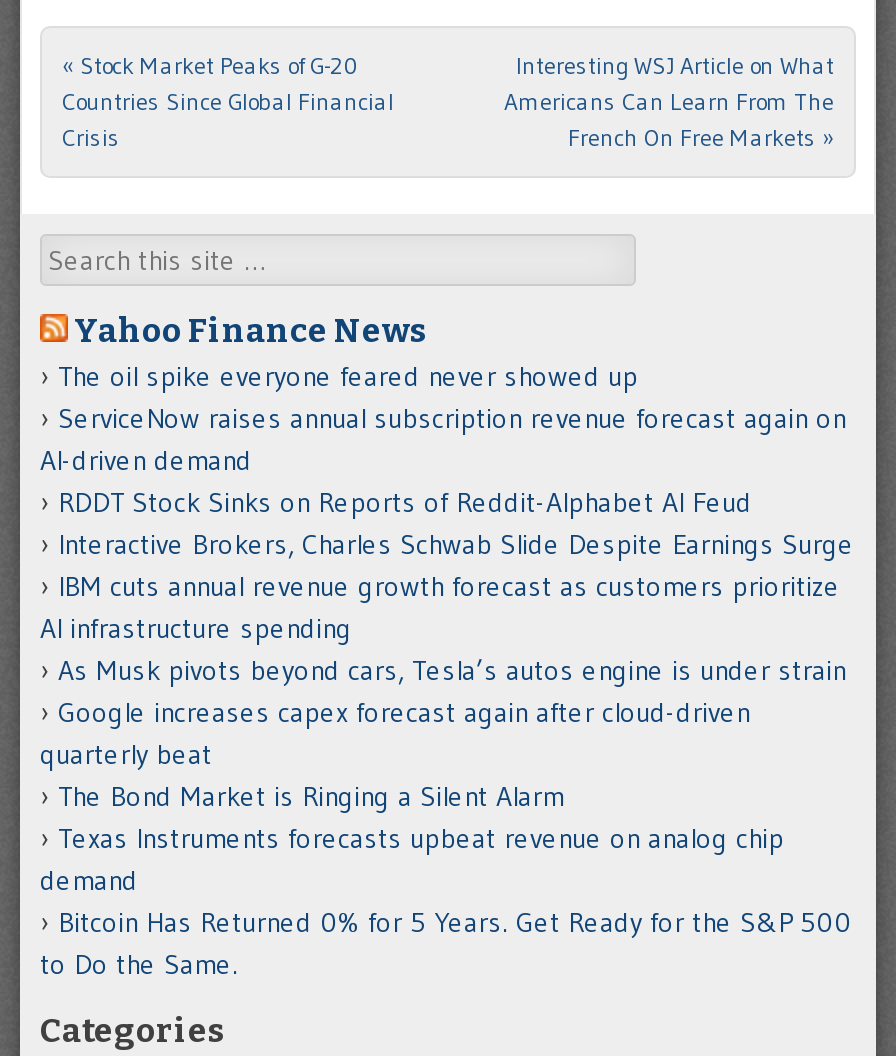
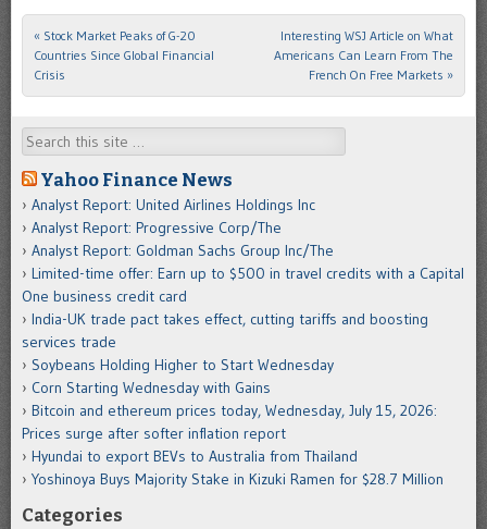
[40,359,854,983] The oil spike everyone feared never showed up | ServiceNow raises annual subscription revenue forecast again on | AI-driven demand | RDDT Stock Sinks on Reports of Reddit-Alphabet AI Feud | Interactive Brokers, Charles Schwab Slide Despite Earnings Surge | IBM cuts annual revenue growth forecast as customers prioritize | AI infrastructure spending | As Musk pivots beyond cars, Tesla’s autos engine is under strain | Google increases capex forecast again after cloud-driven | quarterly beat | The Bond Market is Ringing a Silent Alarm | Texas Instruments forecasts upbeat revenue on analog chip | demand | Bitcoin Has Returned 0% for 5 Years. Get Ready for the S&P 500 | to Do the Same. -> [22,195,464,489] Analyst Report: United Airlines Holdings Inc | Analyst Report: Progressive Corp/The | Analyst Report: Goldman Sachs Group Inc/The | Limited-time offer: Earn up to $500 in travel credits with a Capital | One business credit card | India-UK trade pact takes effect, cutting tariffs and boosting | services trade | Soybeans Holding Higher to Start Wednesday | Corn Starting Wednesday with Gains | Bitcoin and ethereum prices today, Wednesday, July 15, 2026: | Prices surge after softer inflation report | Hyundai to export BEVs to Australia from Thailand | Yoshinoya Buys Majority Stake in Kizuki Ramen for $28.7 Million

